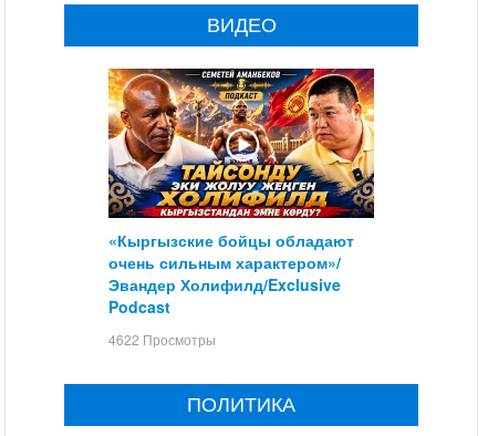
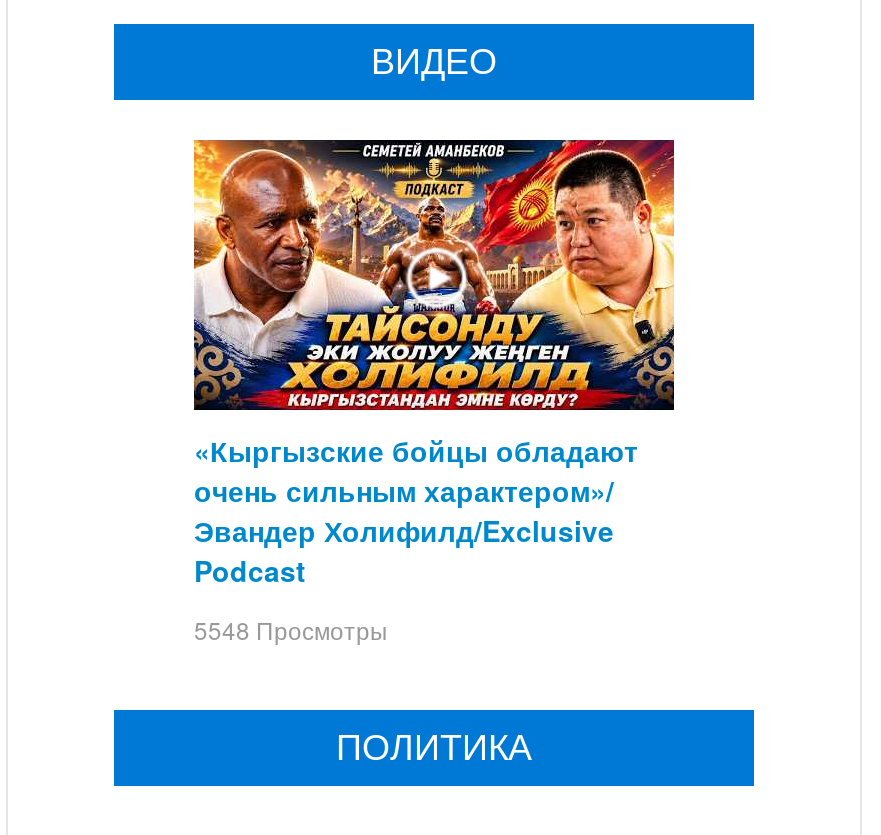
[108,330,216,349] 4622 Просмотры -> [194,613,388,647] 5548 Просмотры

